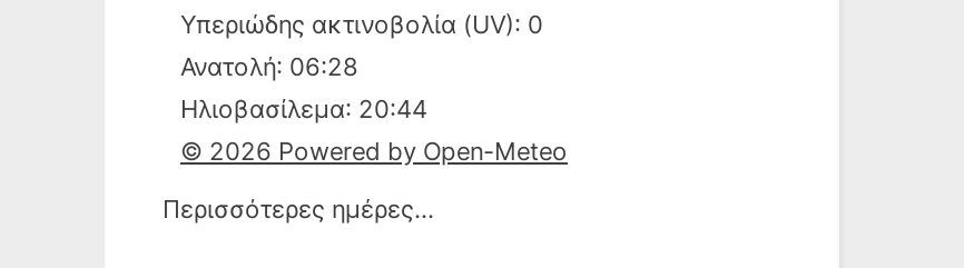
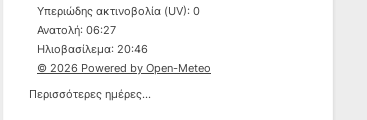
[180,50,358,81] Ανατολή: 06:28 -> [37,22,116,36] Ανατολή: 06:27
[180,92,427,123] Ηλιοβασίλεμα: 20:44 -> [37,41,148,55] Ηλιοβασίλεμα: 20:46

